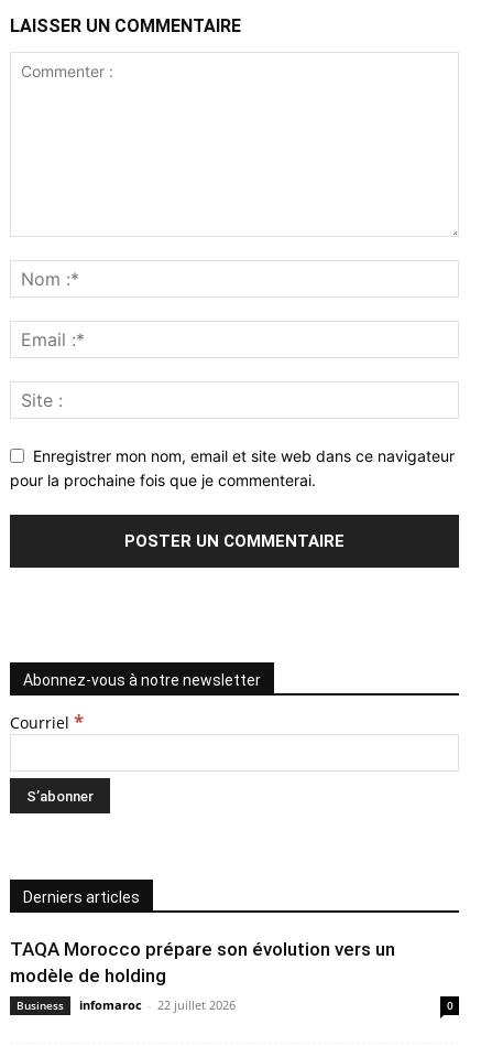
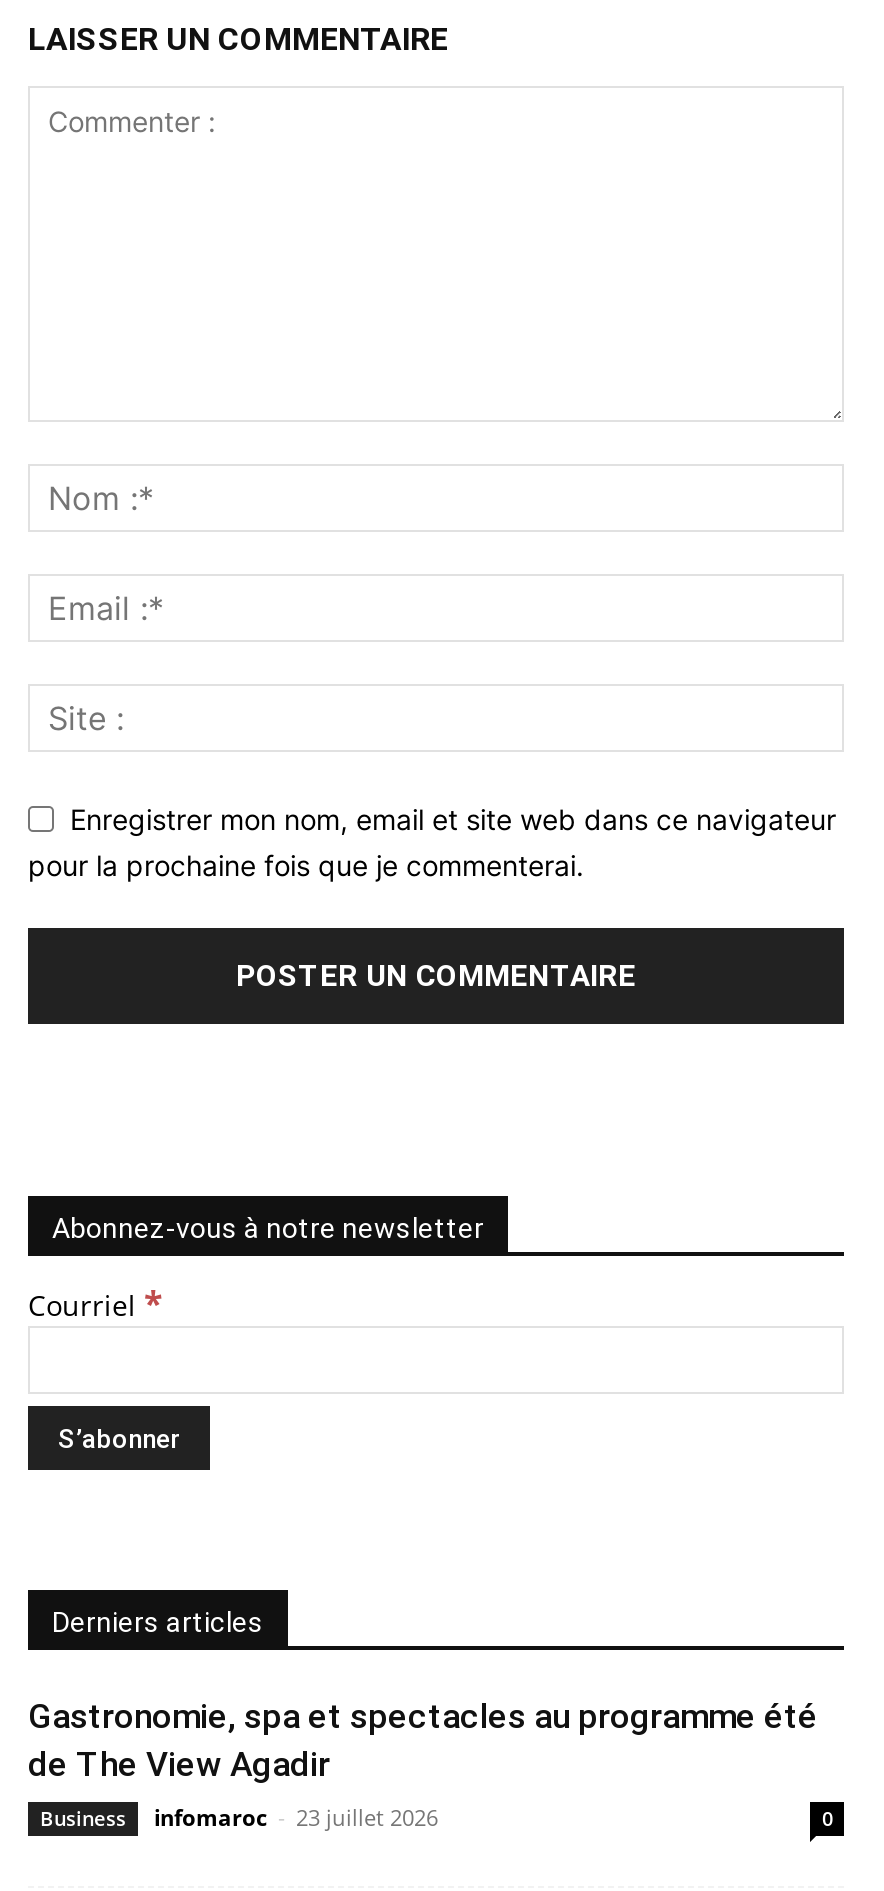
[10,938,395,987] TAQA Morocco prépare son évolution vers un | modèle de holding -> [28,1695,818,1783] Gastronomie, spa et spectacles au programme été | de The View Agadir
[79,997,236,1013] infomaroc - 22 juillet 2026 -> [154,1801,438,1831] infomaroc - 23 juillet 2026

